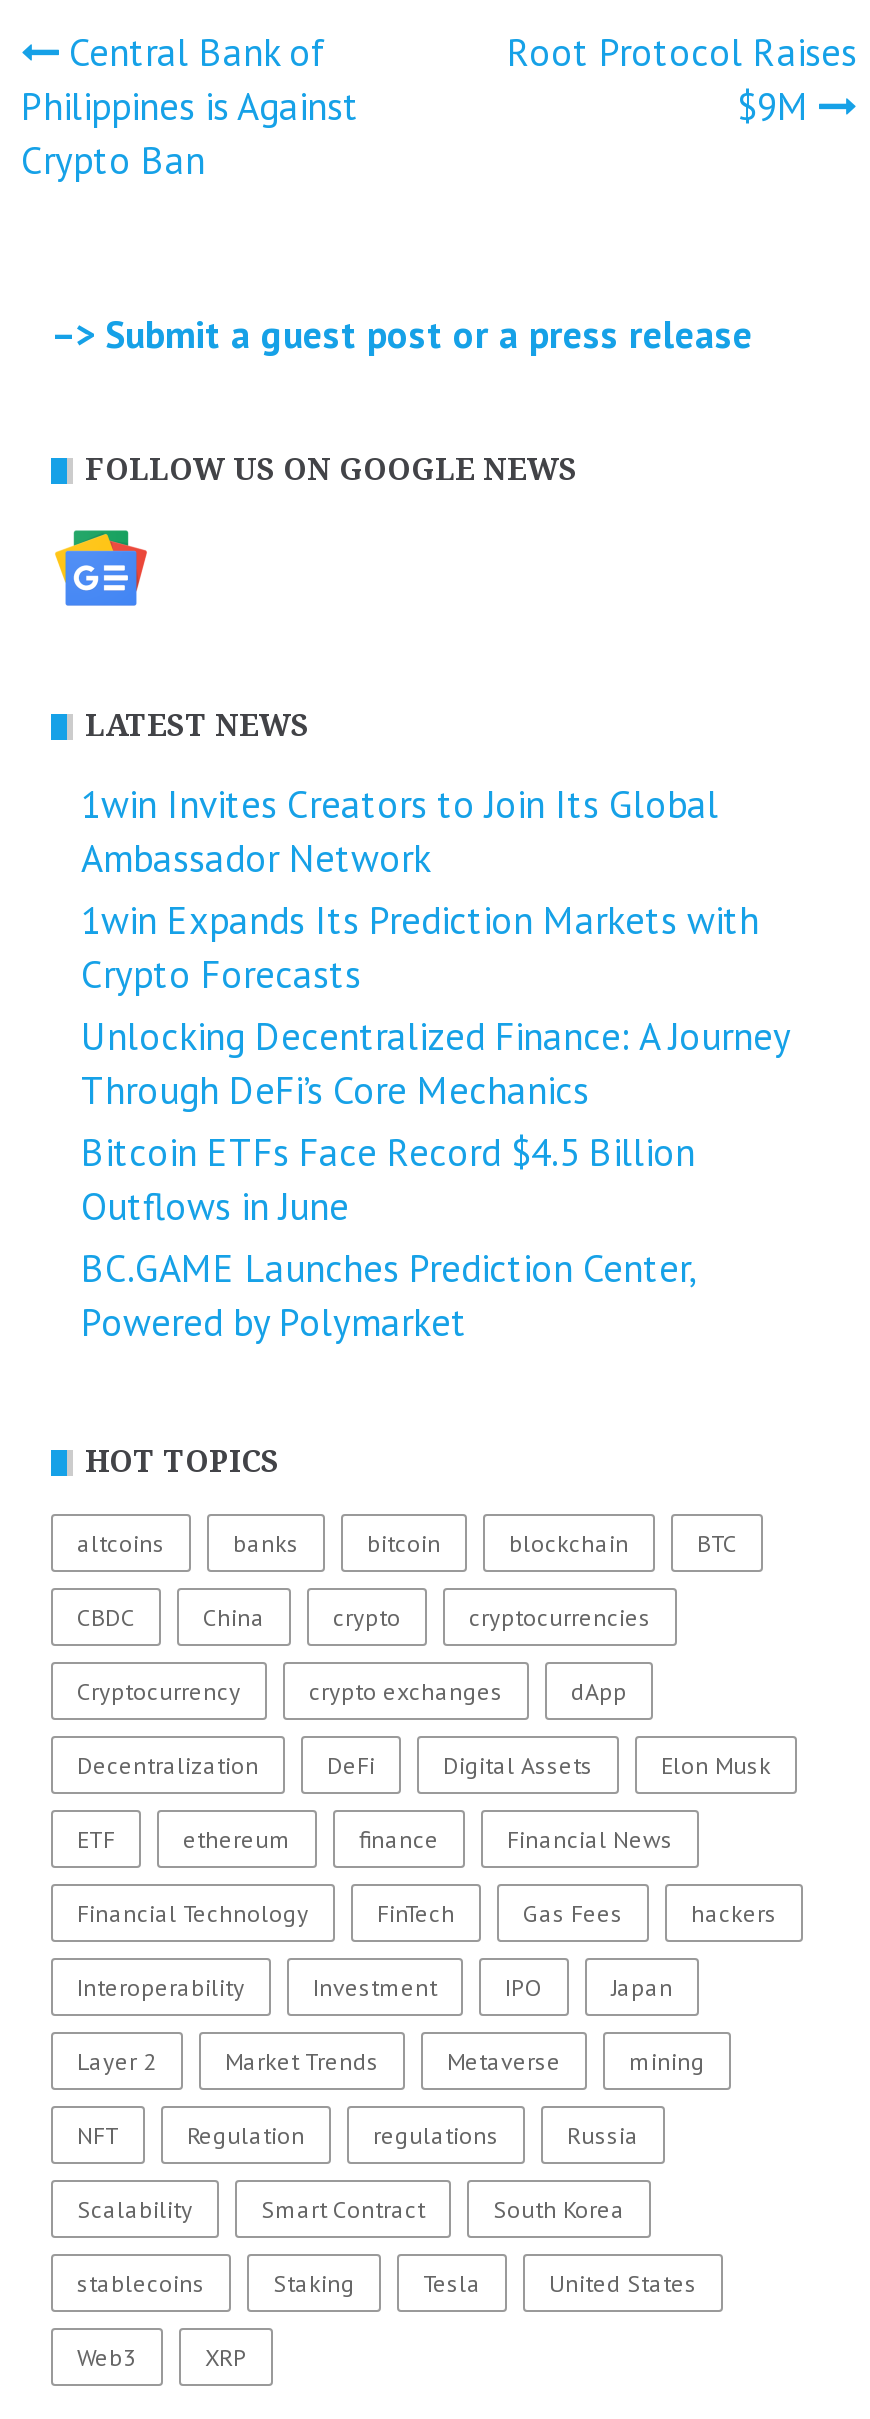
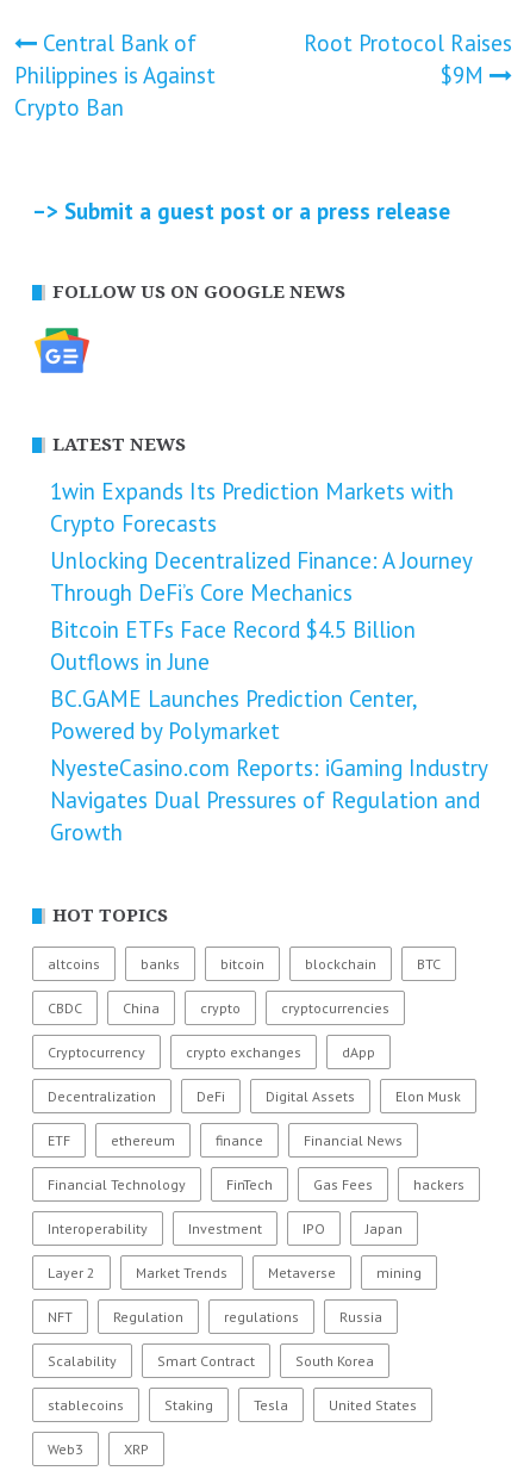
[81,780,719,882] 1win Invites Creators to Join Its Global | Ambassador Network -> none
moved [81,896,789,1346] -> [50,477,472,745]: 1win Expands Its Prediction Markets with | Crypto Forecasts | Unlocking Decentralized Finance: A Journey | Through DeFi’s Core Mechanics | Bitcoin ETFs Face Record $4.5 Billion | Outflows in June | BC.GAME Launches Prediction Center, | Powered by Polymarket
none -> [50,753,487,846] NyesteCasino.com Reports: iGaming Industry | Navigates Dual Pressures of Regulation and | Growth

